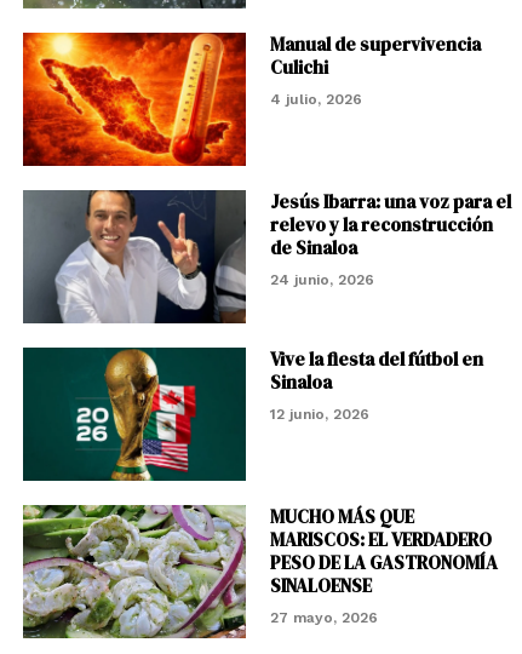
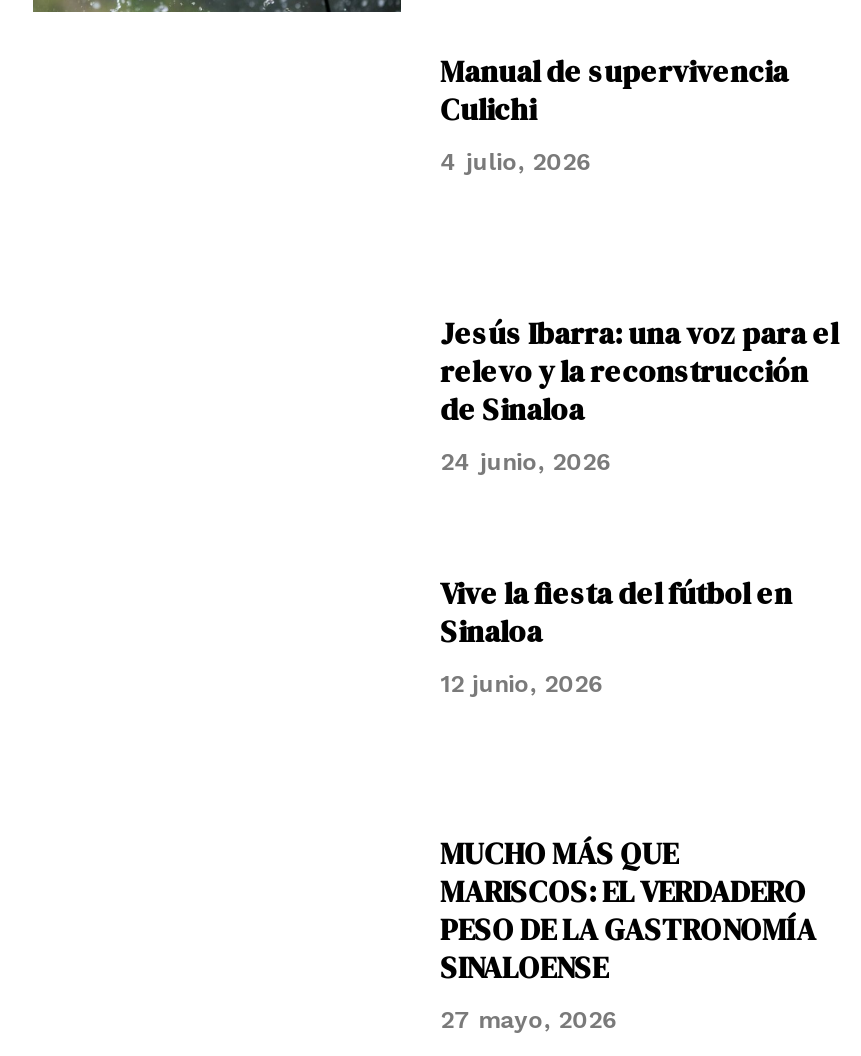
[22,31,247,167] [image] -> none
[22,189,247,325] [image] -> none
[22,346,247,482] [image] -> none
[22,504,247,639] [image] -> none

